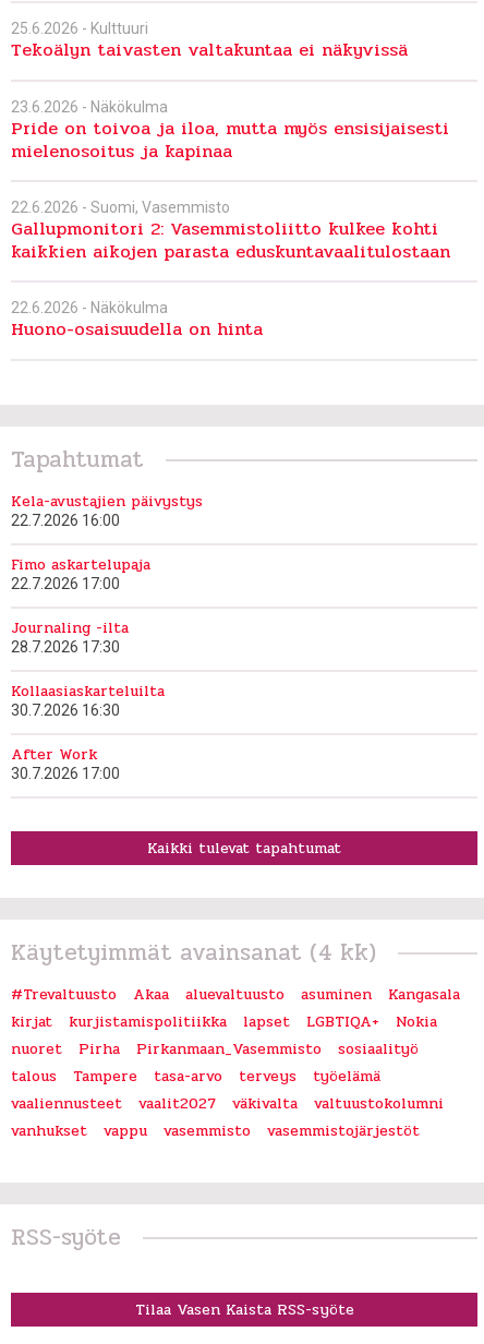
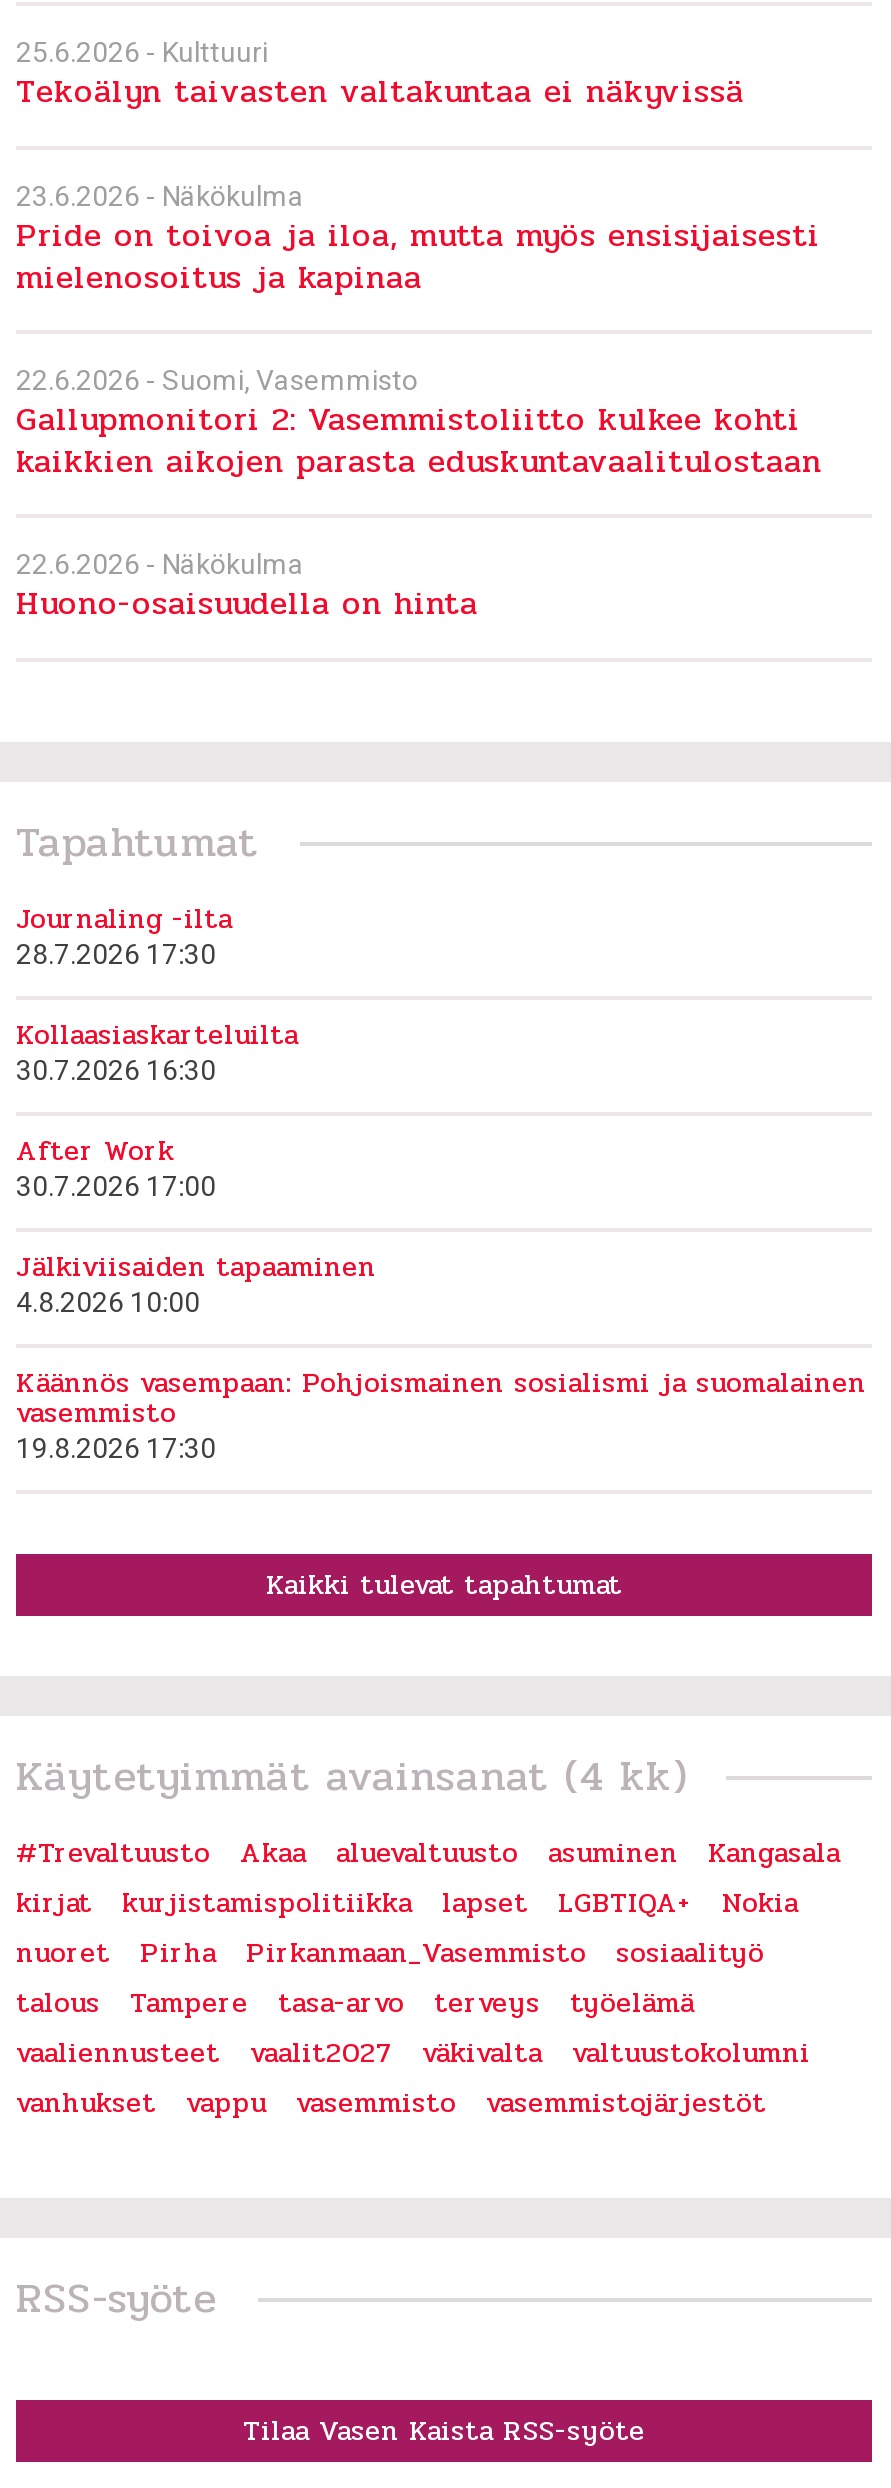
[11,489,203,592] Kela-avustajien päivystys | 22.7.2026 16:00 | Fimo askartelupaja | 22.7.2026 17:00 -> none
moved [11,616,165,782] -> [16,897,298,1201]: Journaling -ilta | 28.7.2026 17:30 | Kollaasiaskarteluilta | 30.7.2026 16:30 | After Work | 30.7.2026 17:00
none -> [16,1245,866,1463] Jälkiviisaiden tapaaminen | 4.8.2026 10:00 | Käännös vasempaan: Pohjoismainen sosialismi ja suomalainen | vasemmisto | 19.8.2026 17:30

